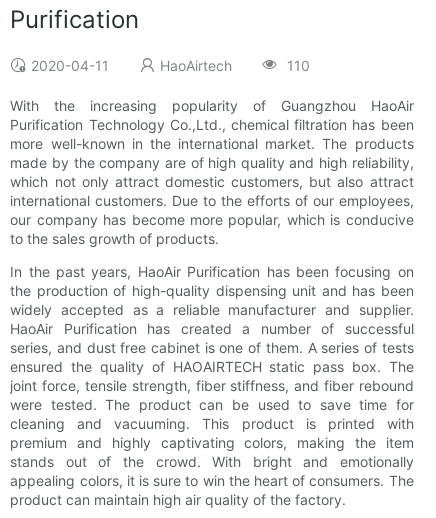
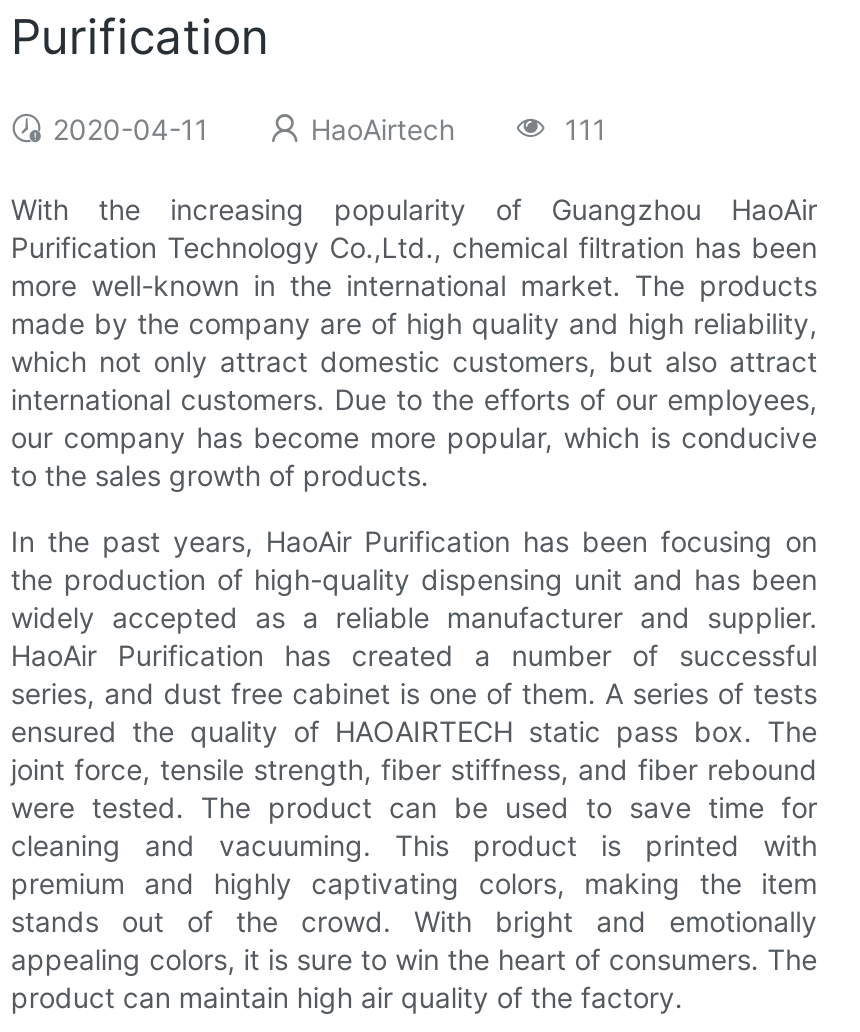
[287,57,310,74] 110 -> [565,113,607,147] 111

